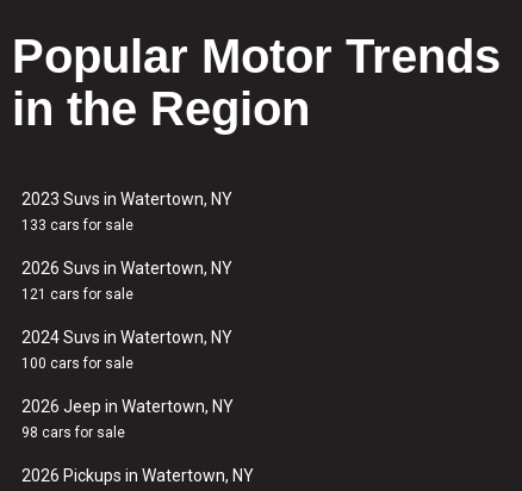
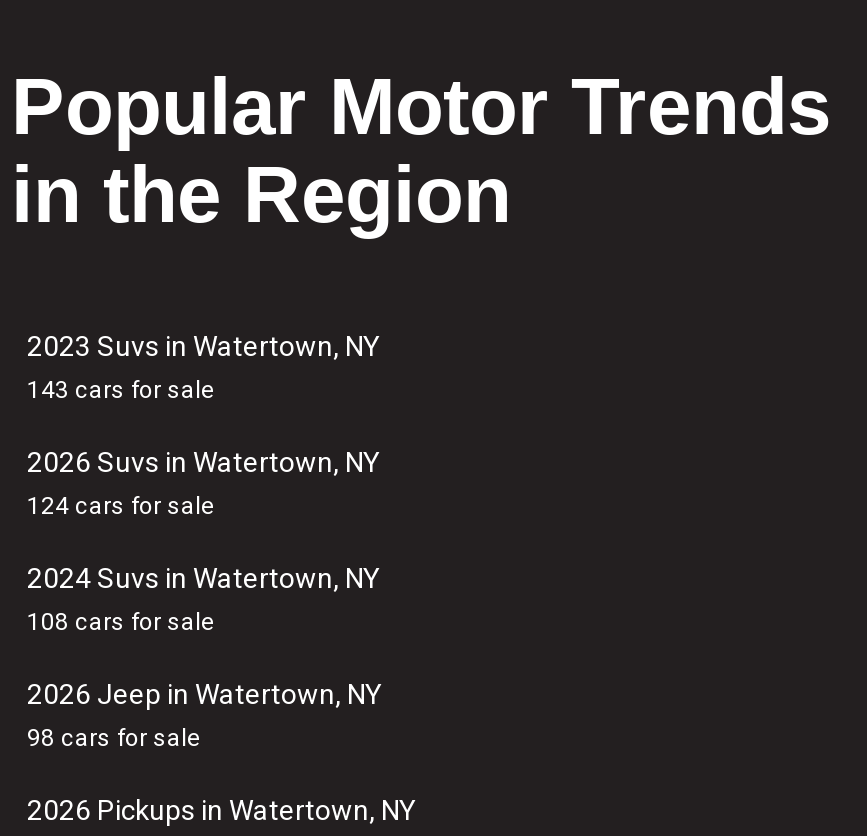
[21,217,133,234] 133 cars for sale -> [27,376,215,404] 143 cars for sale
[21,286,133,303] 121 cars for sale -> [27,492,215,520] 124 cars for sale
[21,355,133,372] 100 cars for sale -> [27,608,215,636] 108 cars for sale

